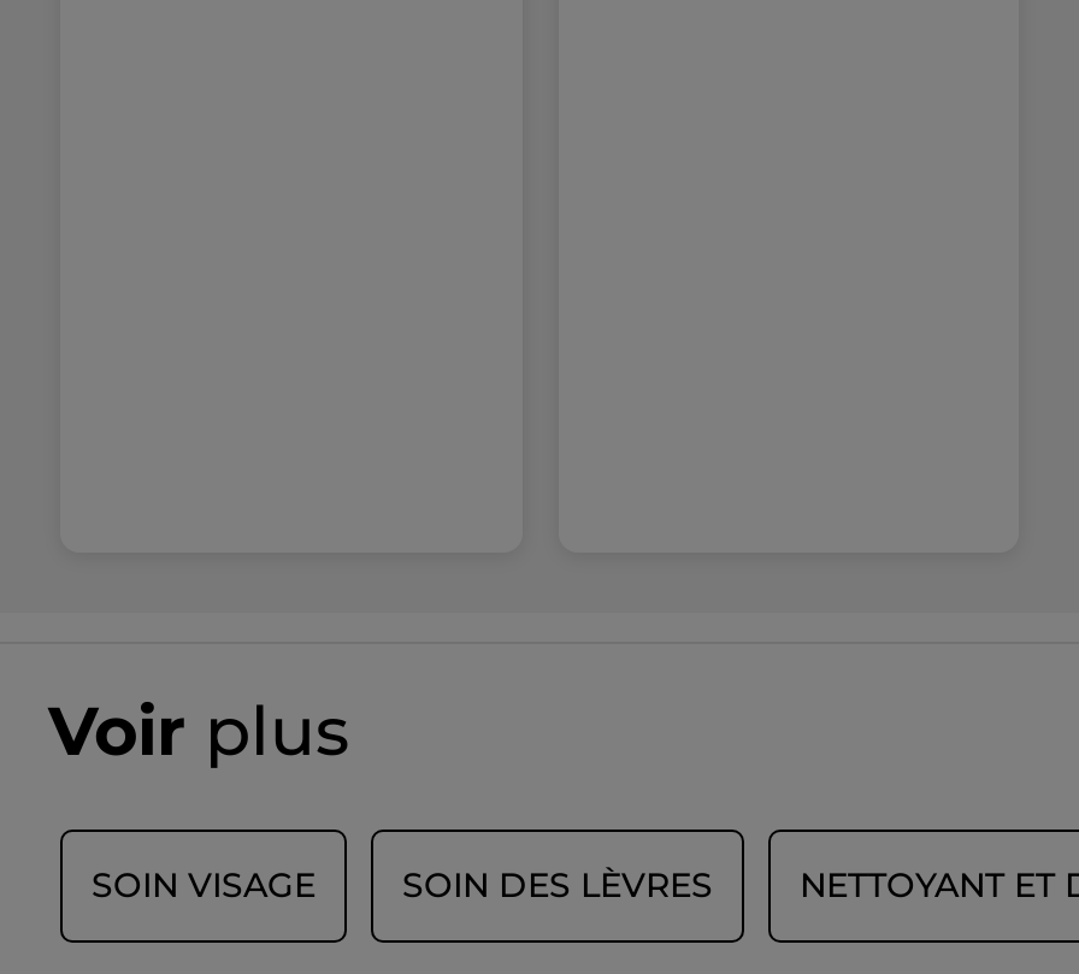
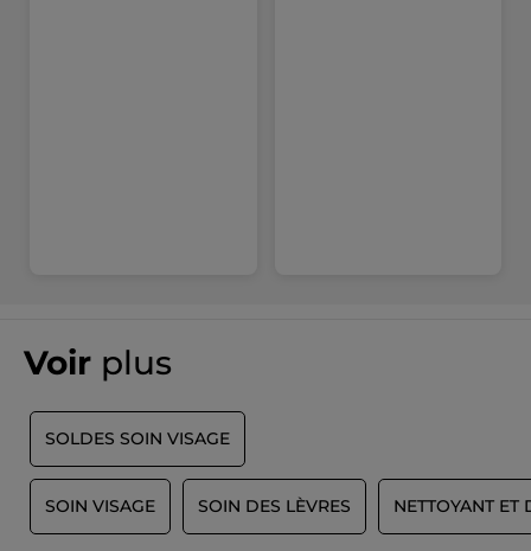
none -> [45,428,230,449] SOLDES SOIN VISAGE

